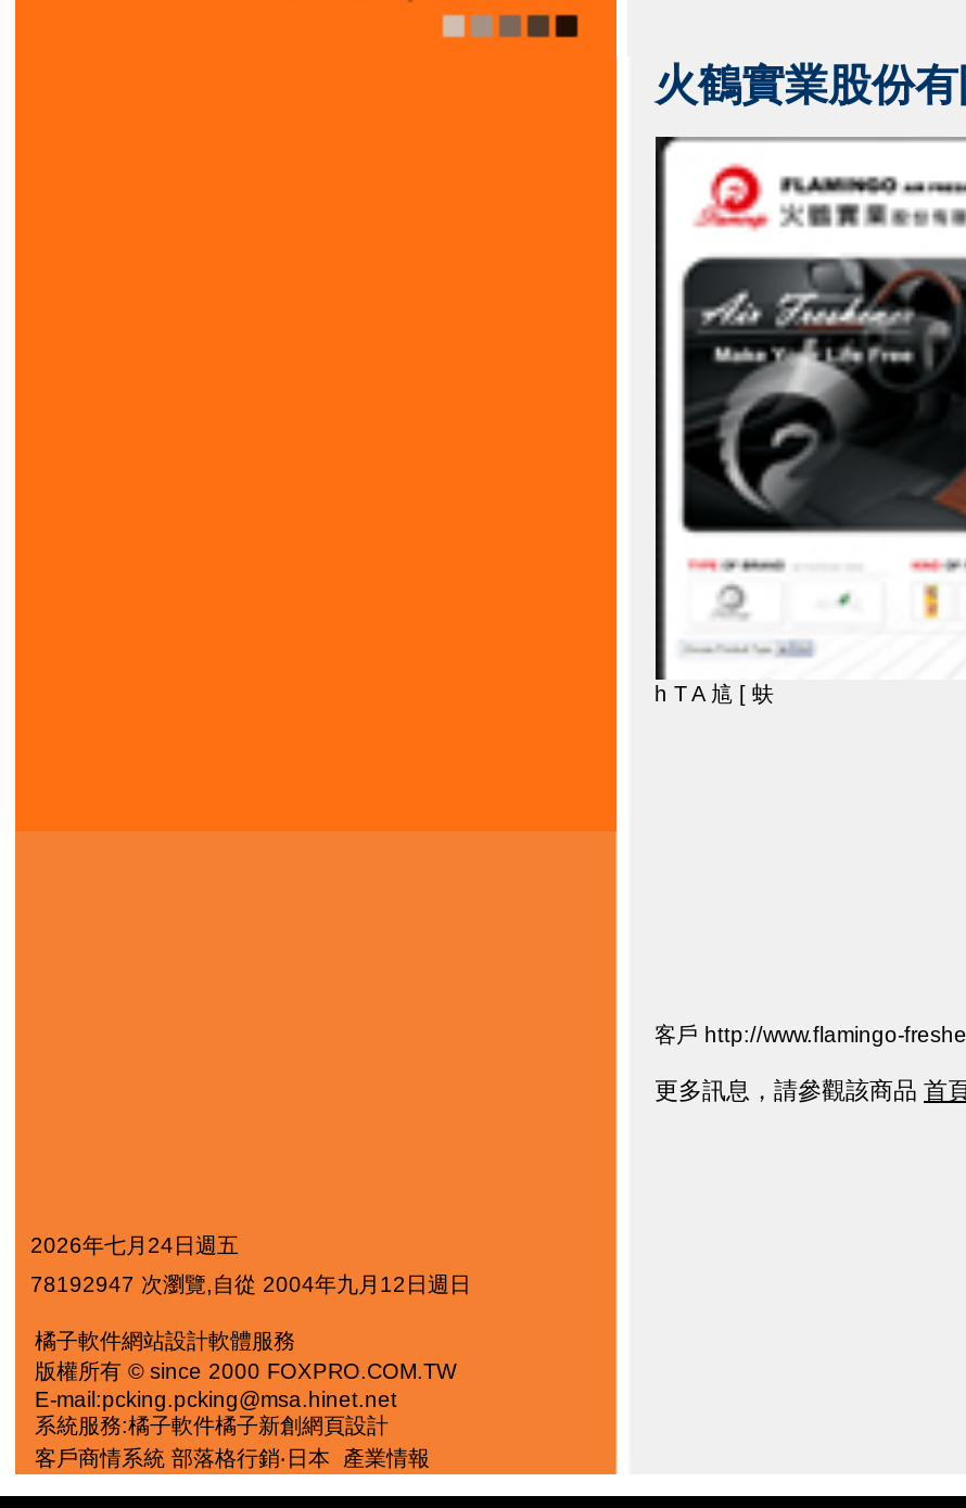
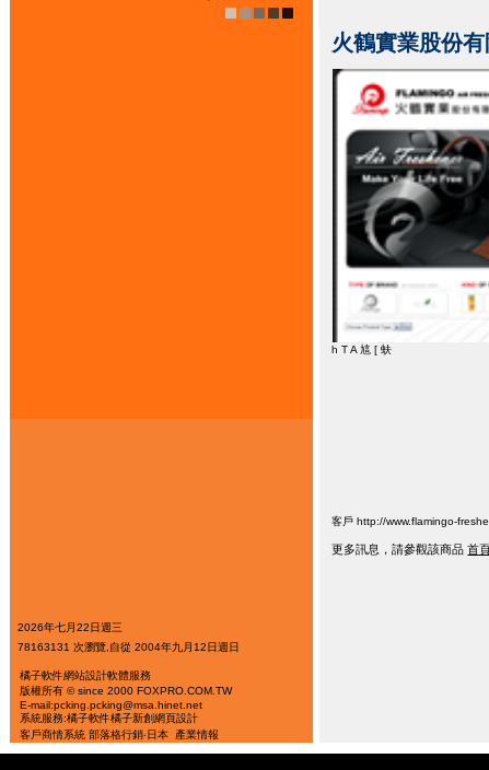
[17,1233,252,1257] 2026年七月24日週五 -> [11,621,129,633] 2026年七月22日週三
[17,1272,471,1296] 78192947 次瀏覽,自從 2004年九月12日週日 -> [11,641,240,653] 78163131 次瀏覽,自從 2004年九月12日週日

